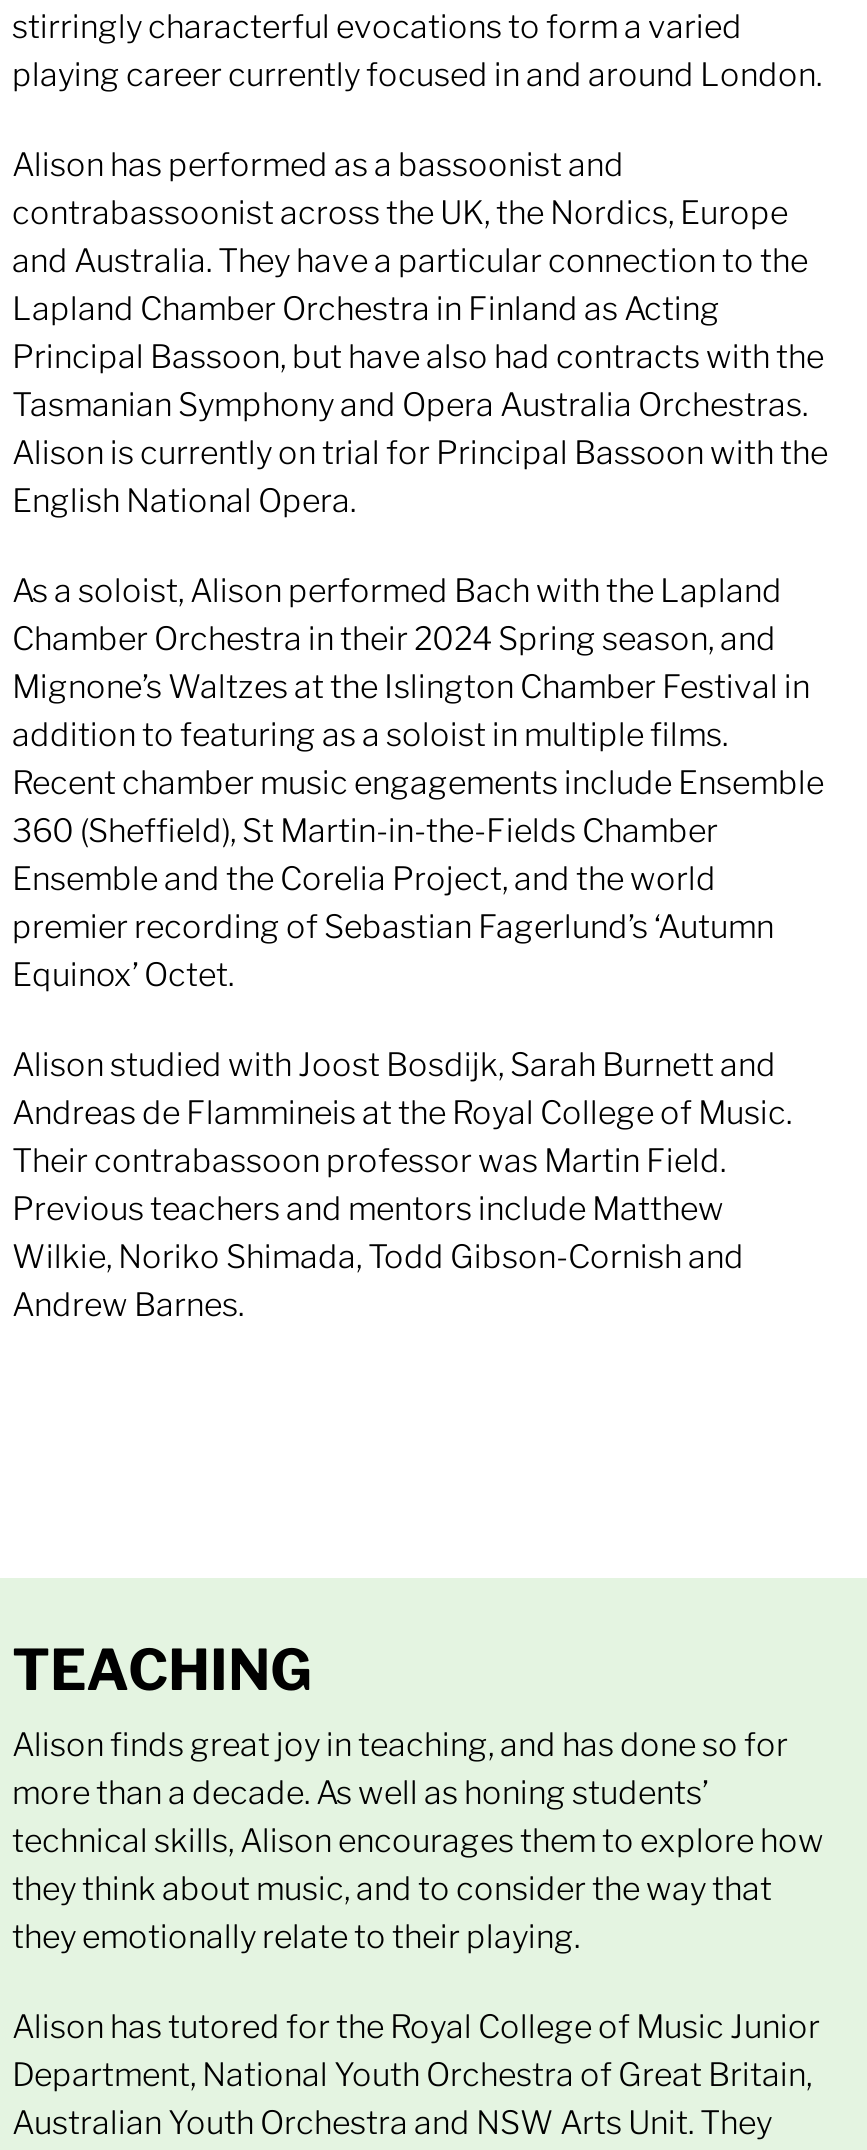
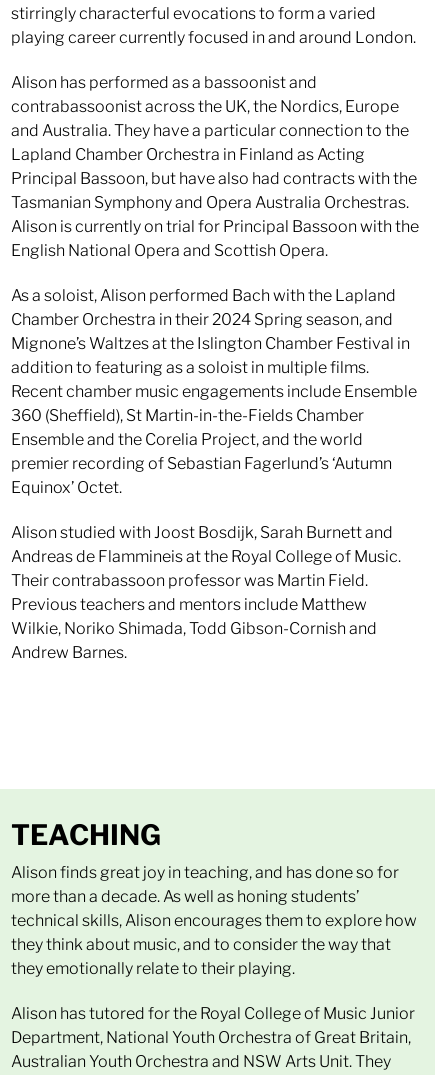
[12,482,356,520] English National Opera. -> [11,241,328,260] English National Opera and Scottish Opera.

